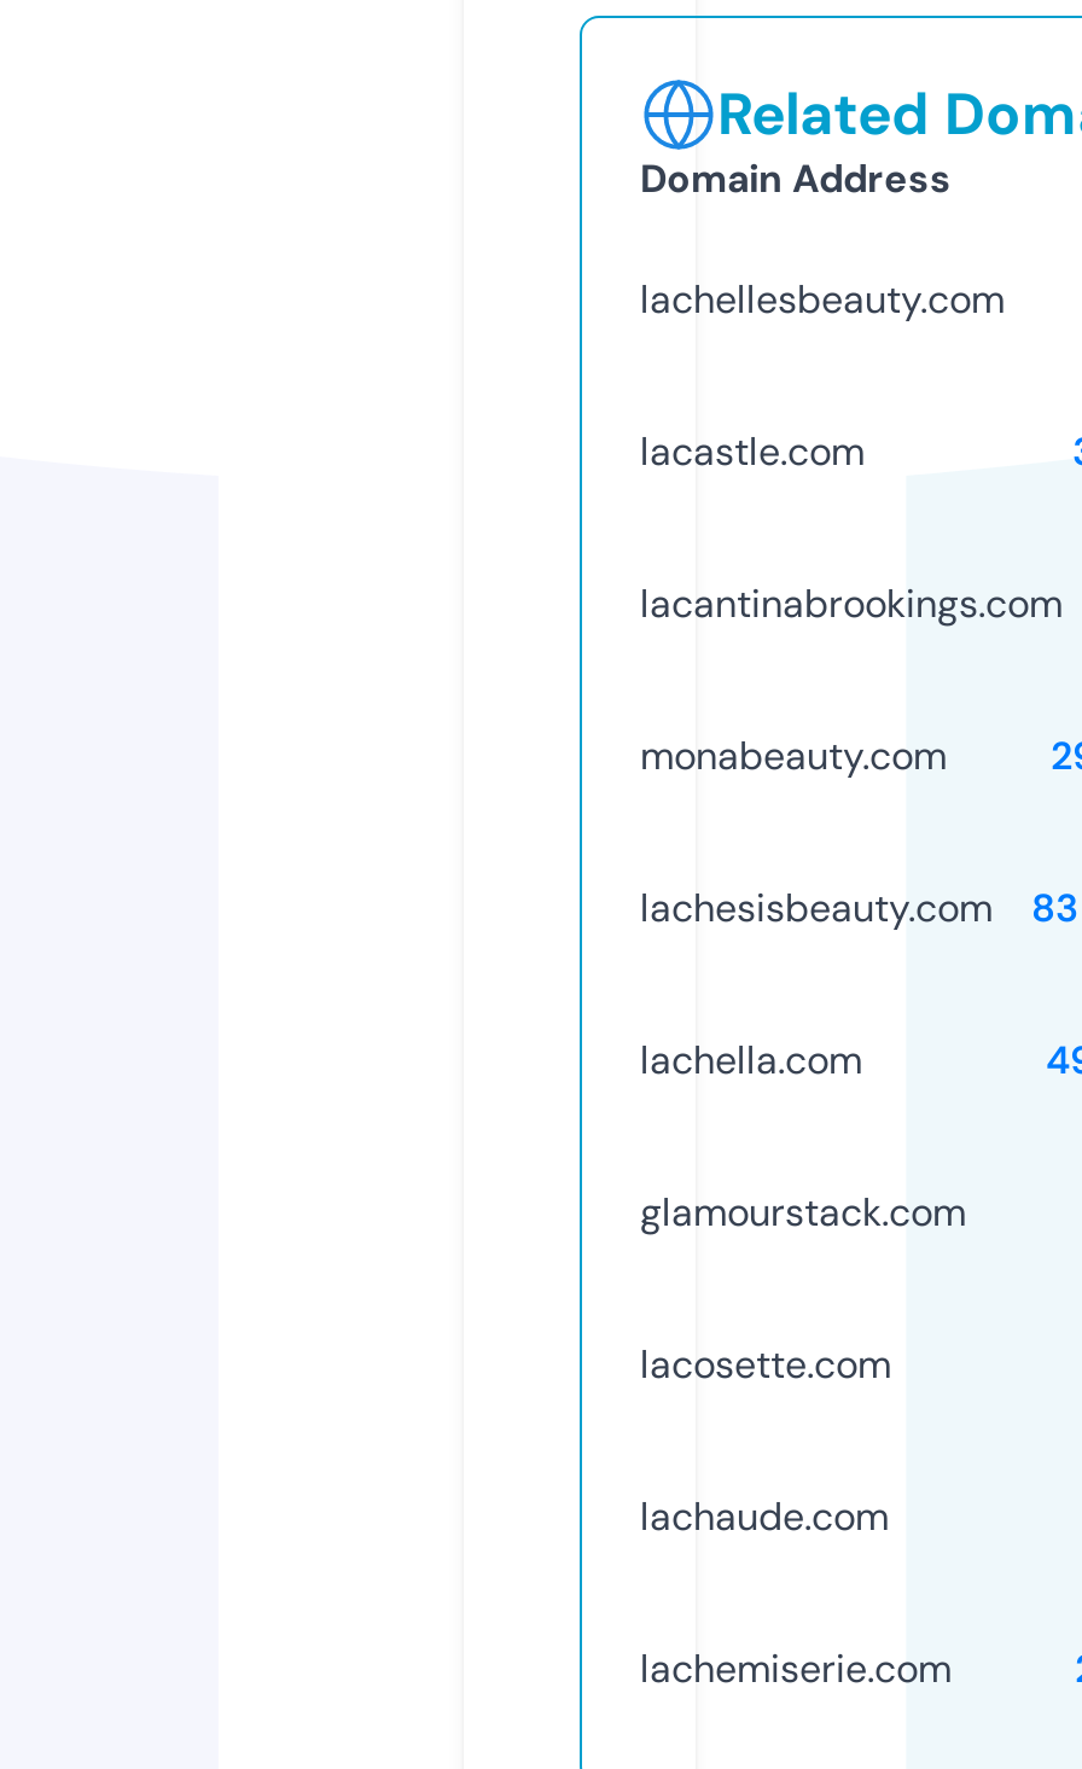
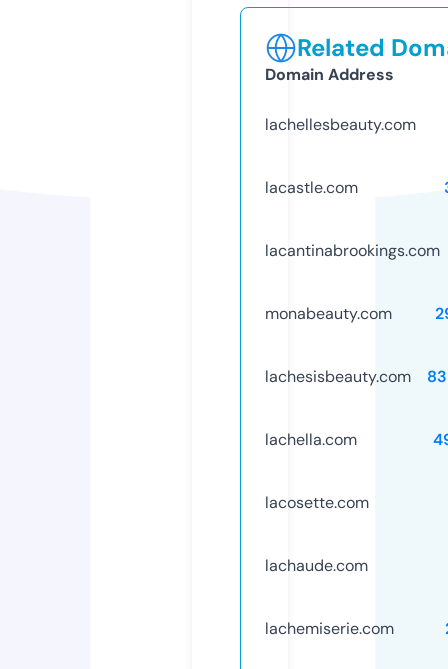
[640,1186,966,1237] glamourstack.com -> none

